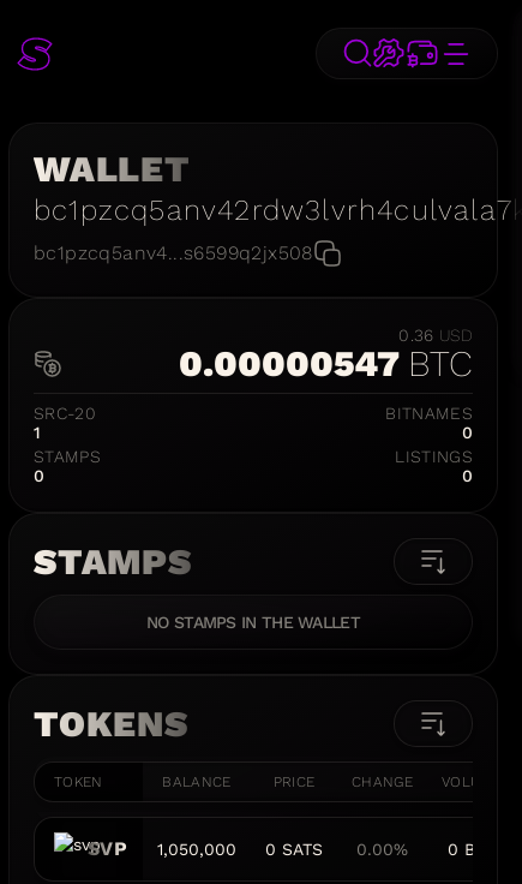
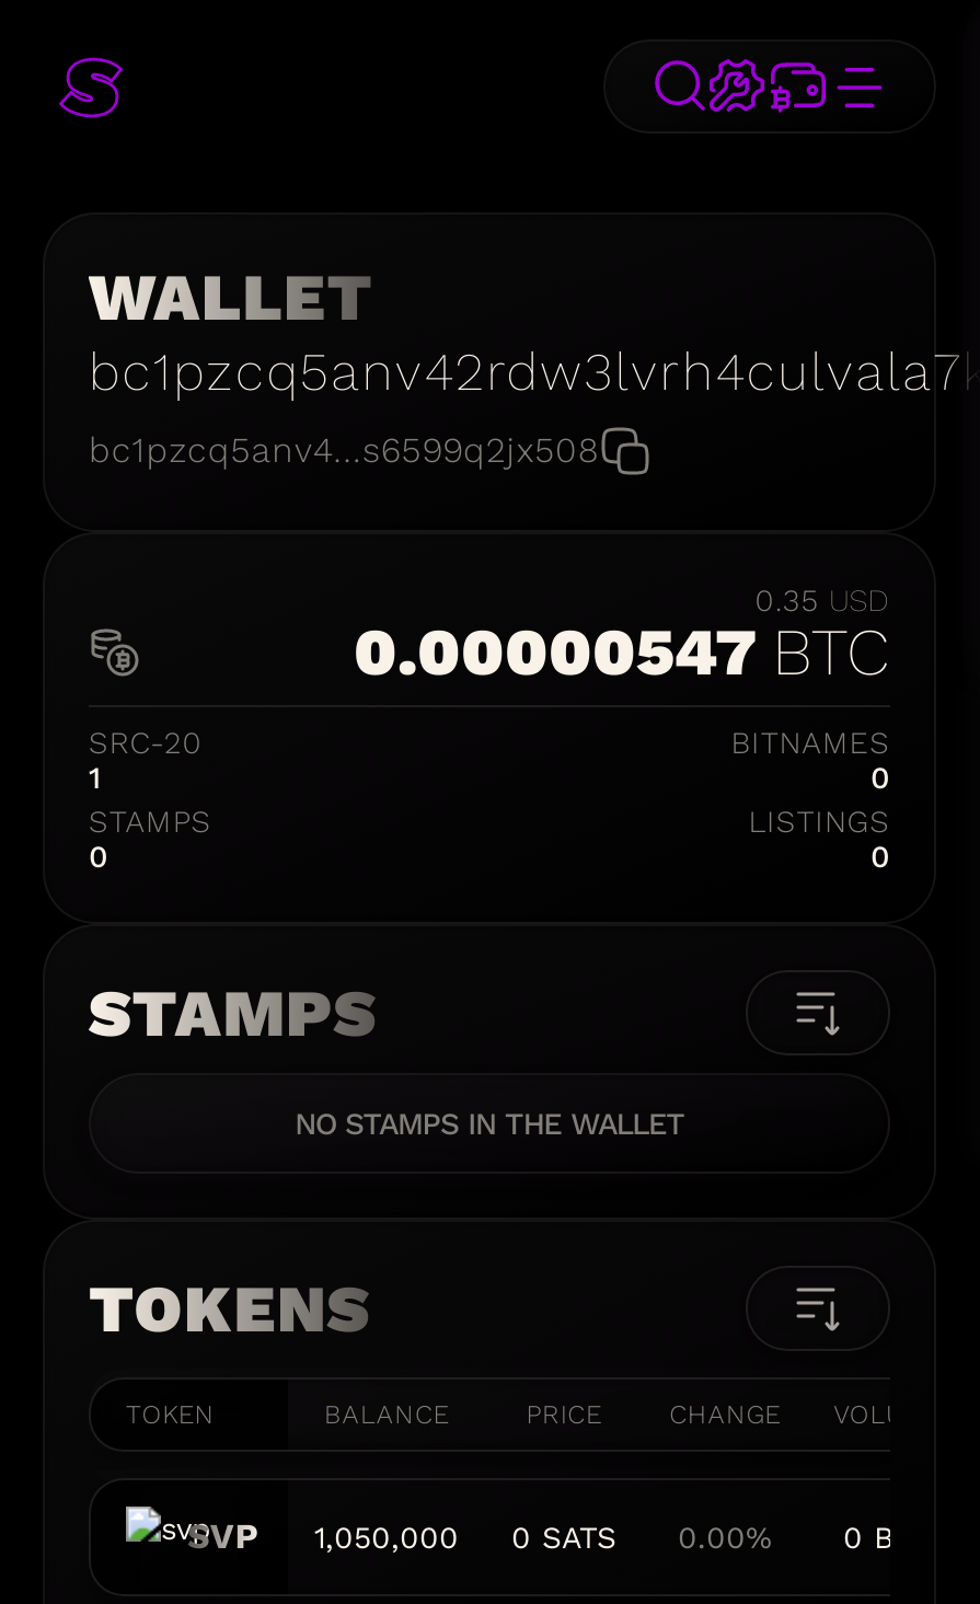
[399,325,473,345] 0.36 USD -> [755,582,890,618] 0.35 USD

